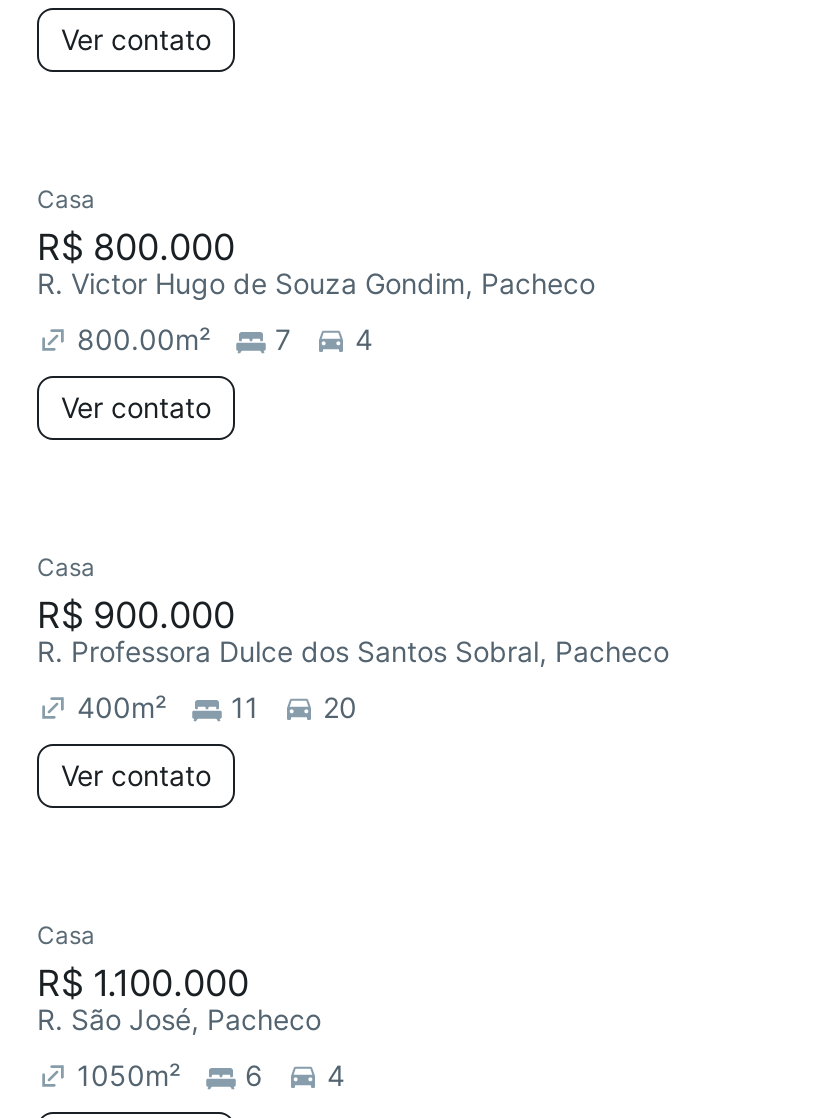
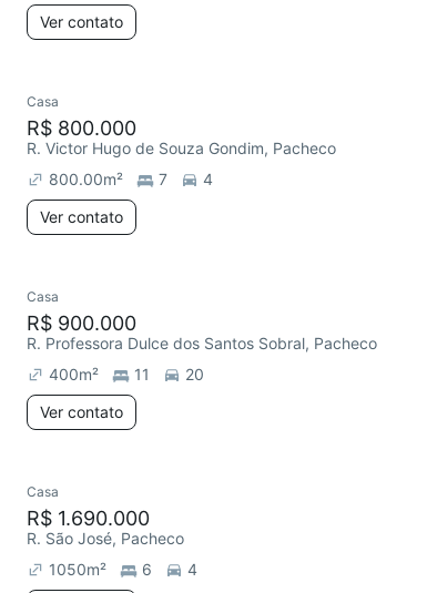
[37,962,249,1004] R$ 1.100.000 -> [27,507,150,530] R$ 1.690.000

